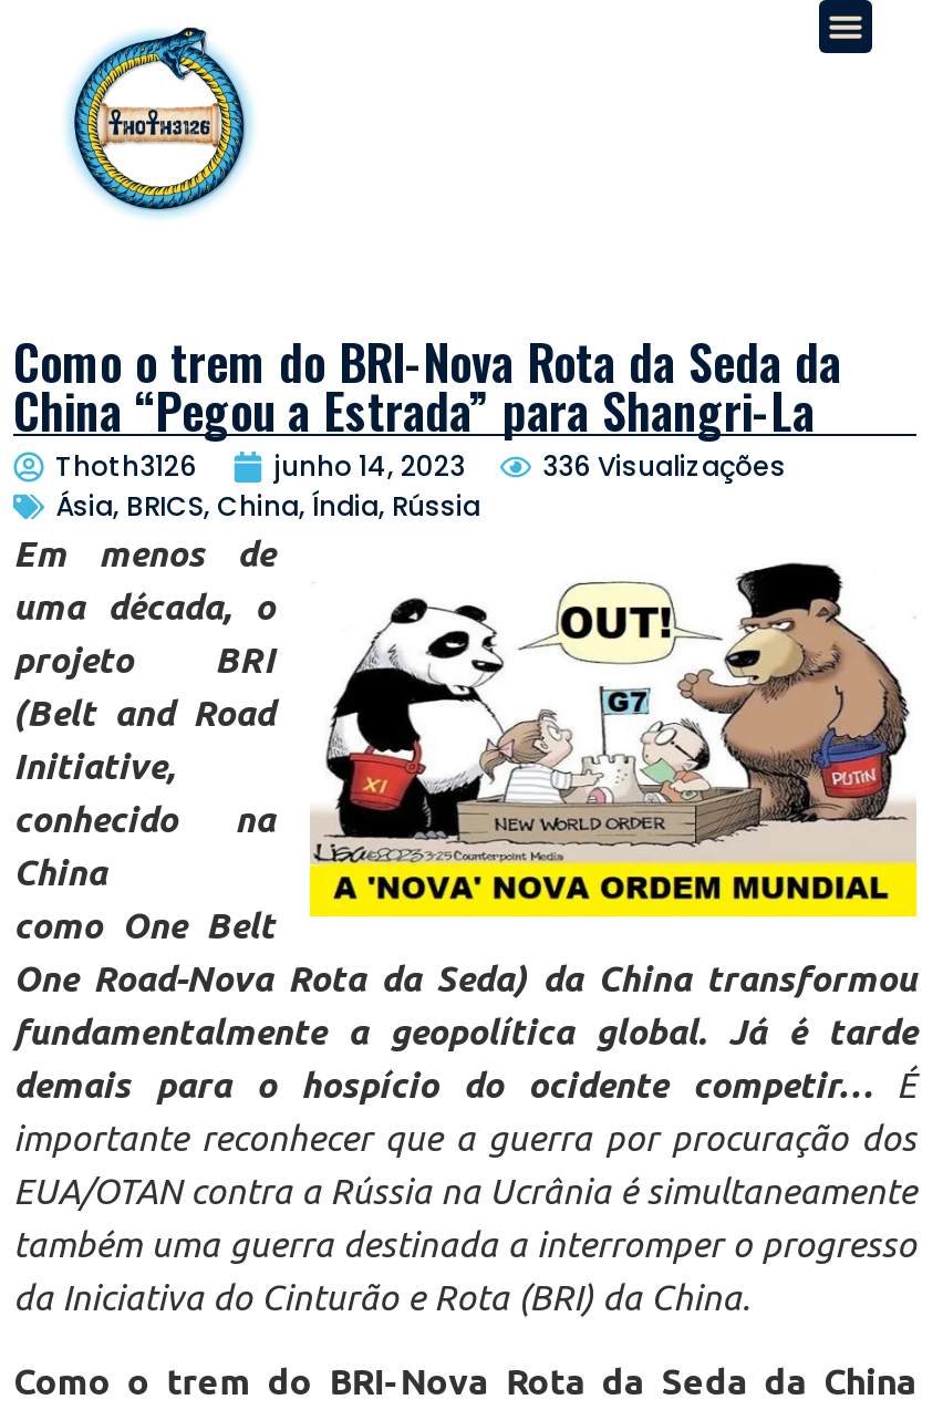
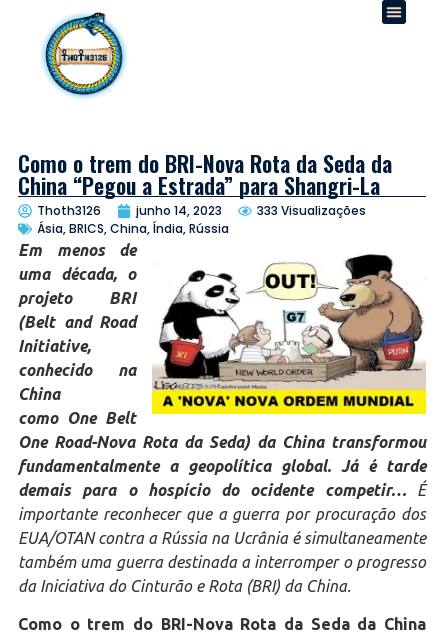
[542,447,786,485] 336 Visualizações -> [257,202,366,219] 333 Visualizações

